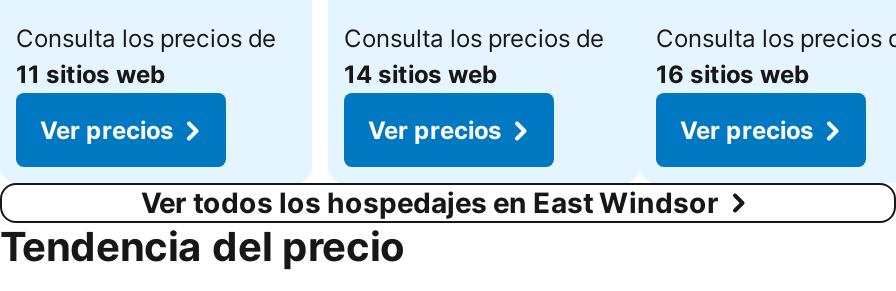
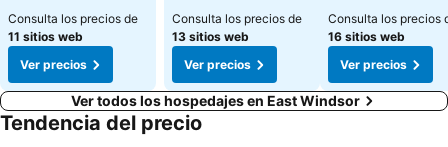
[344,59,498,89] 14 sitios web -> [172,29,249,44] 13 sitios web

